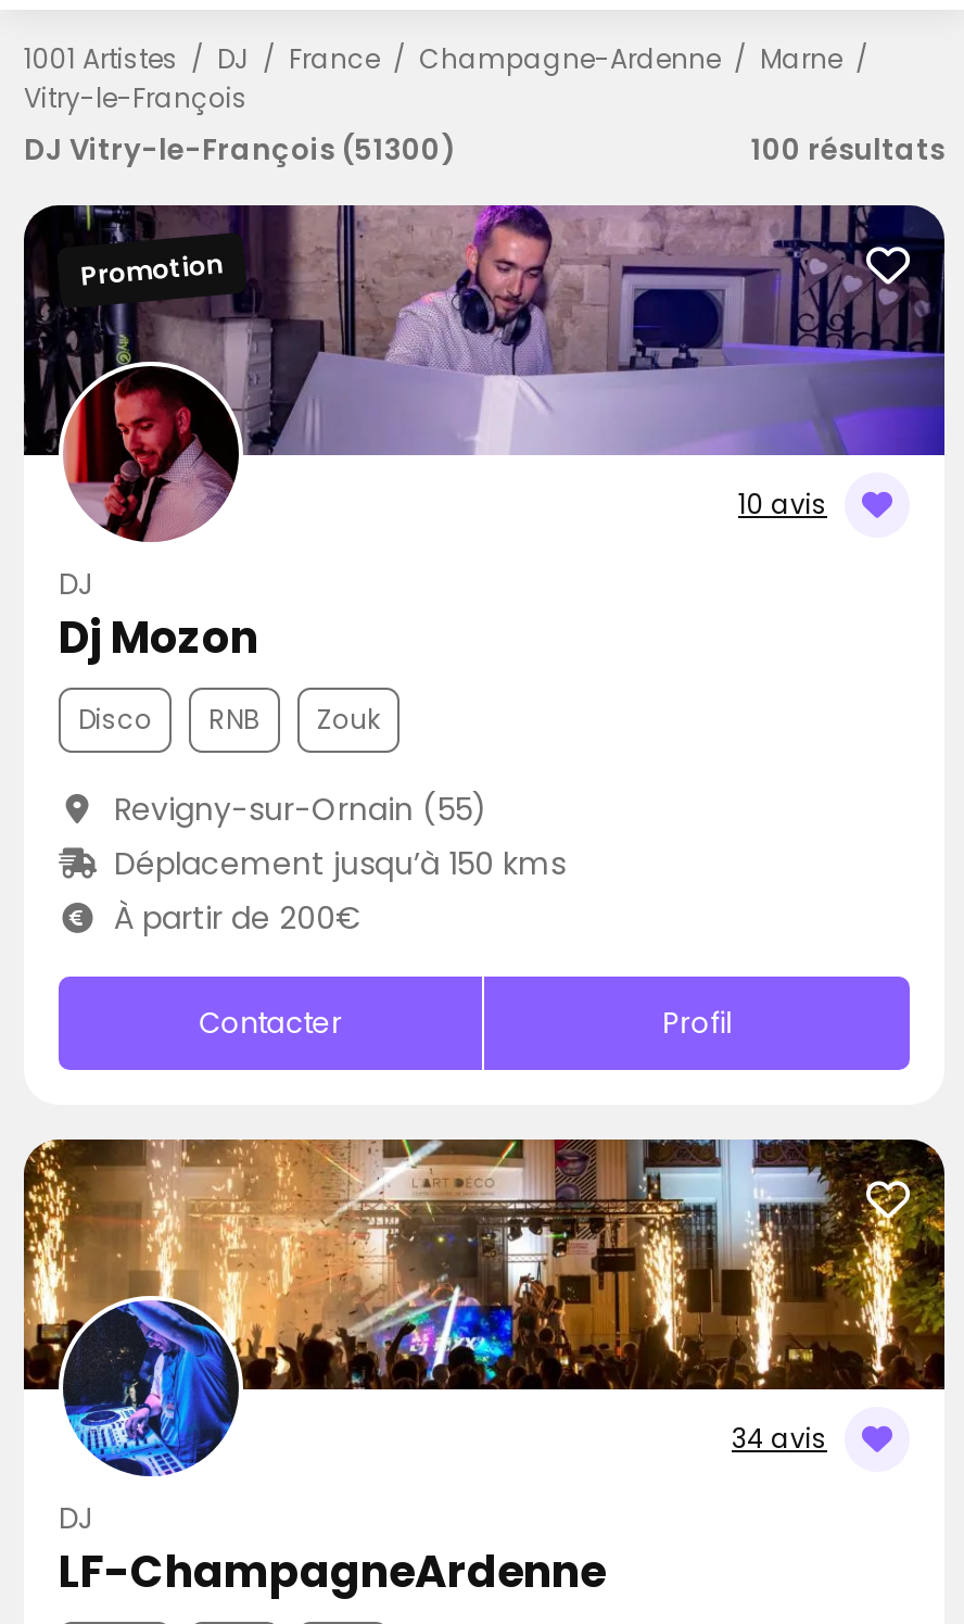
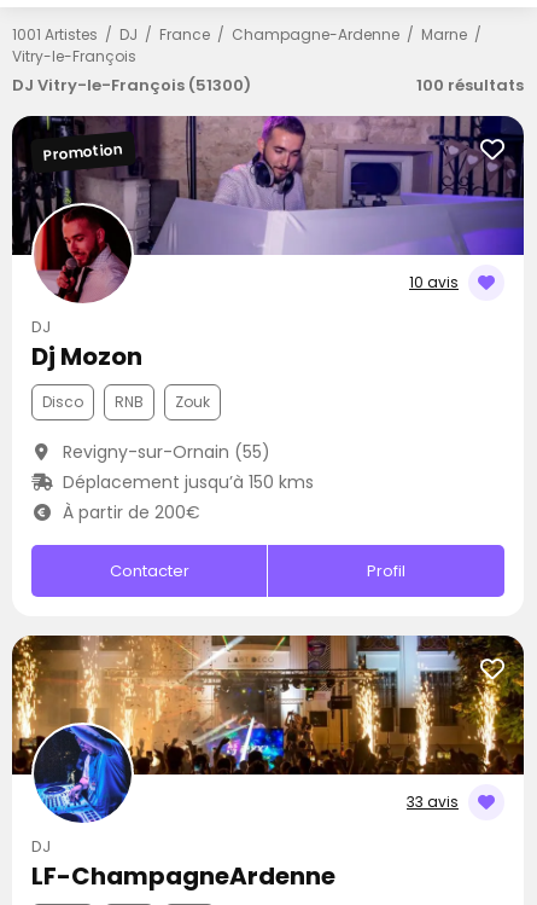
[732,1420,827,1457] 34 avis -> [407,791,459,812] 33 avis

